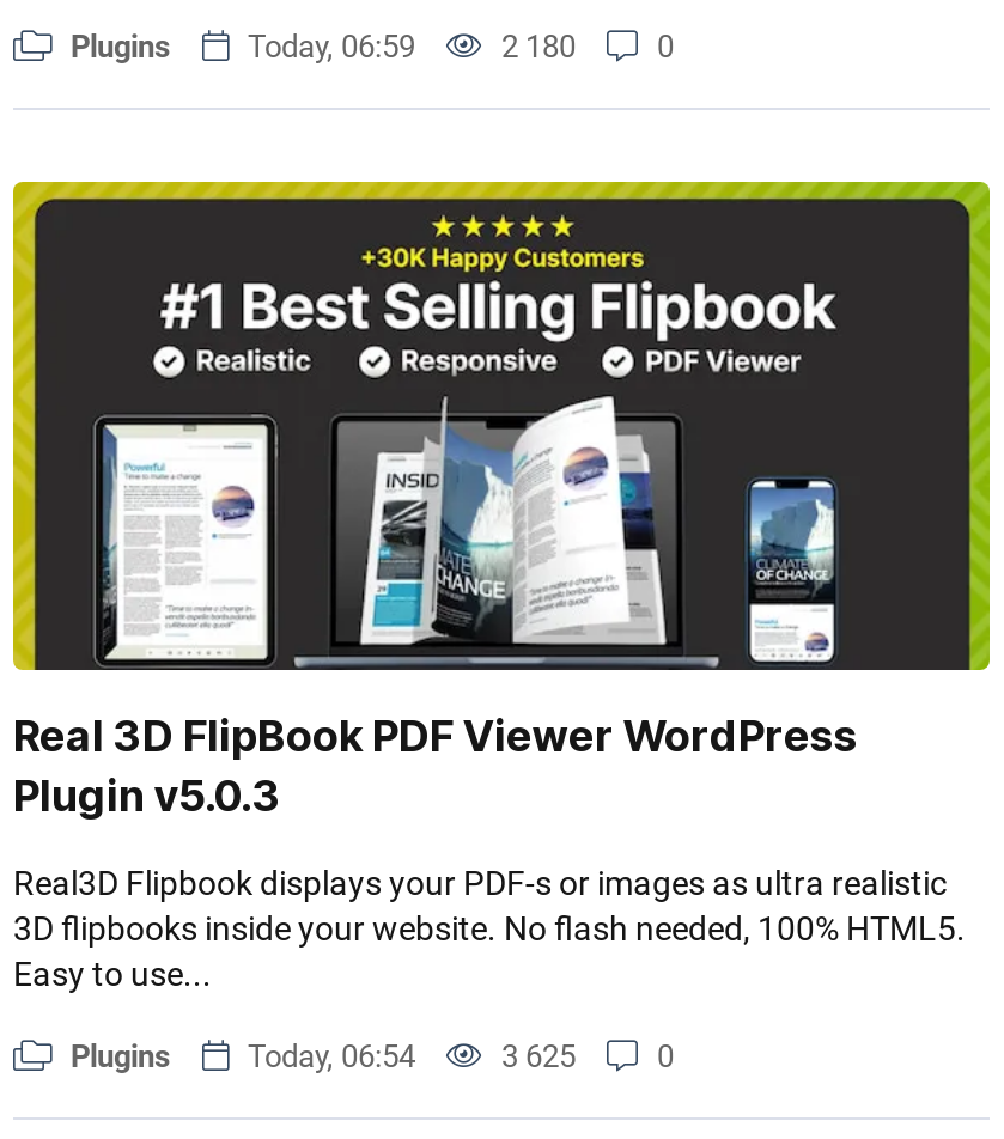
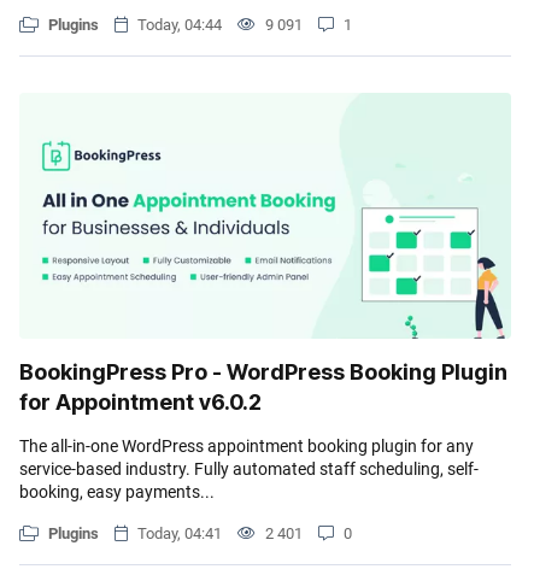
[248,29,674,65] Today, 06:59 | 2 180 | 0 -> [137,16,352,34] Today, 04:44 | 9 091 | 1
[11,179,992,821] [image] | Real 3D FlipBook PDF Viewer WordPress | Plugin v5.0.3 -> [19,93,511,415] [image] | BookingPress Pro - WordPress Booking Plugin | for Appointment v6.0.2
[13,864,966,993] Real3D Flipbook displays your PDF-s or images as ultra realistic | 3D flipbooks inside your website. No flash needed, 100% HTML5. | Easy to use... -> [19,436,479,501] The all-in-one WordPress appointment booking plugin for any | service-based industry. Fully automated staff scheduling, self- | booking, easy payments...
[248,1038,415,1074] Today, 06:54 -> [137,524,222,542] Today, 04:41
[501,1038,576,1074] 3 625 -> [265,524,303,542] 2 401

